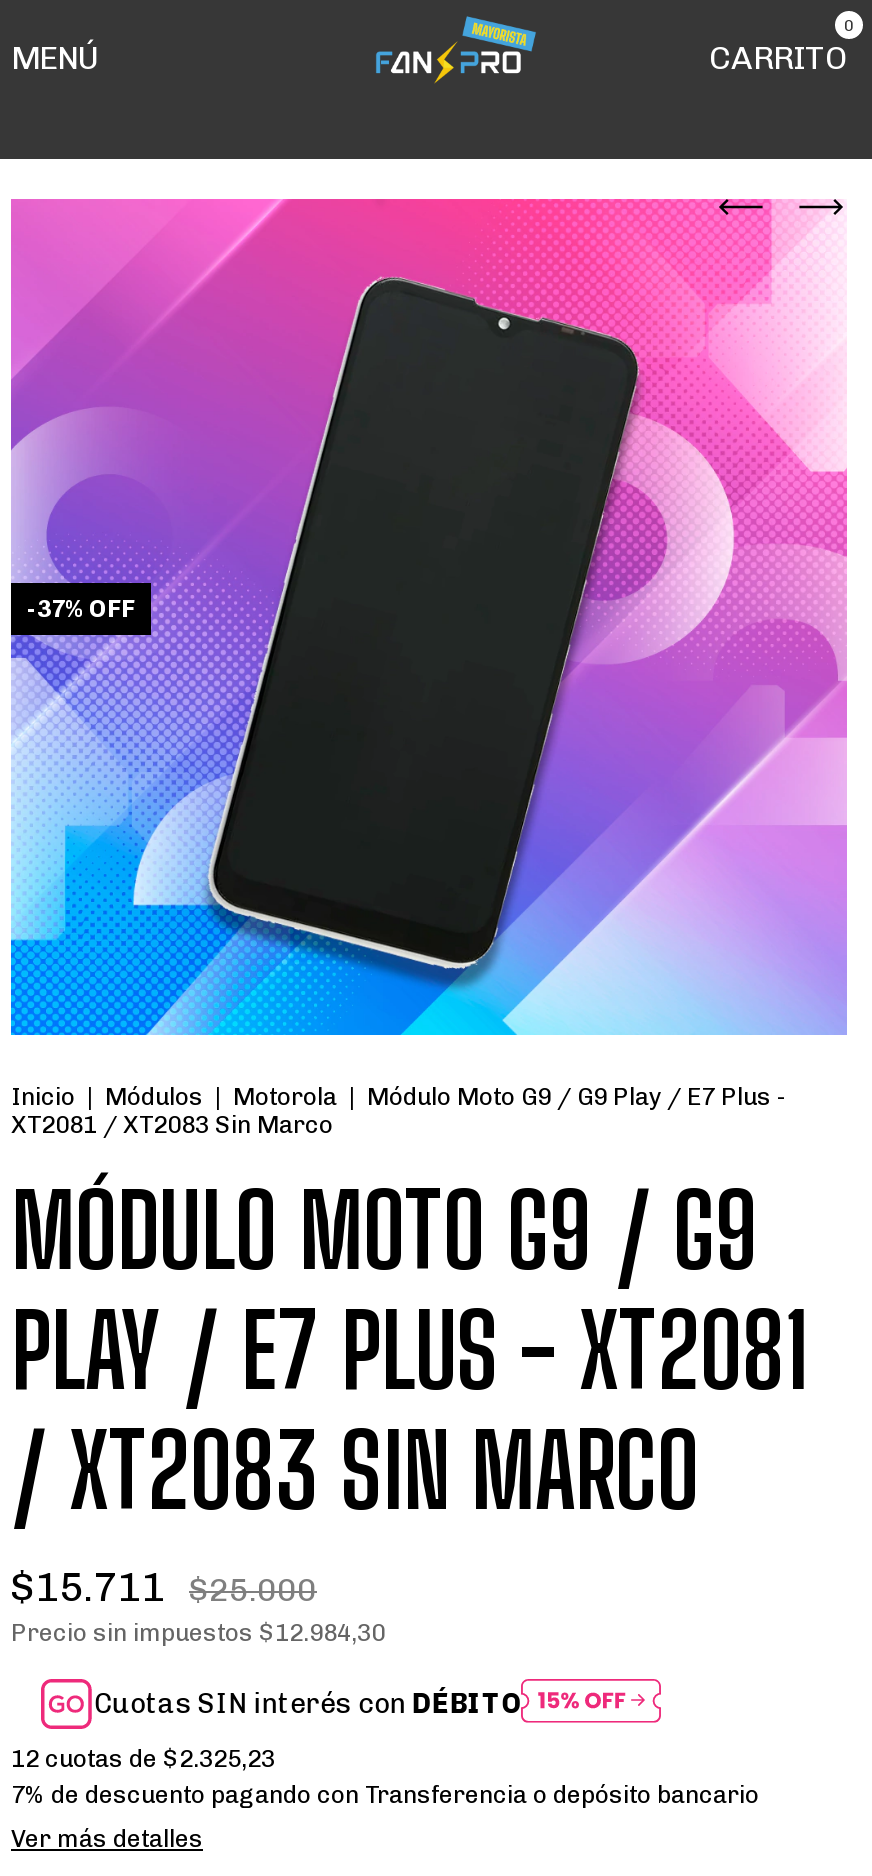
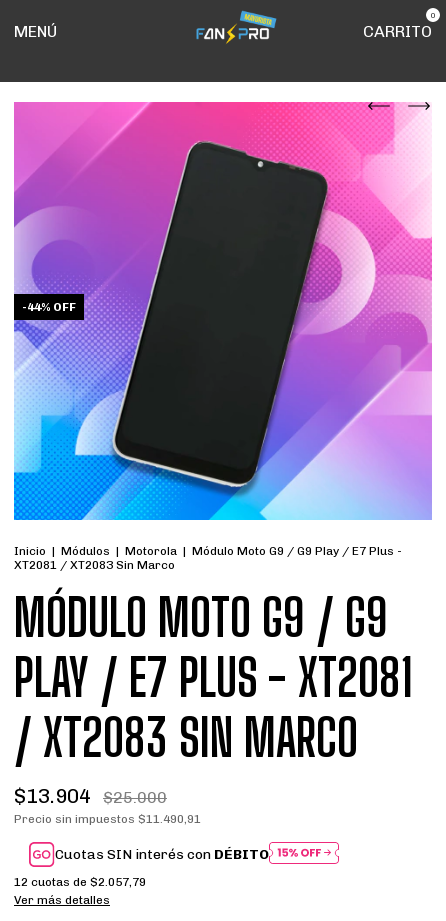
[27,595,135,623] -37% OFF -> [22,300,76,314] -44% OFF
[11,1563,317,1611] $15.711 $25.000 -> [14,784,167,808] $13.904 $25.000
[11,1619,385,1647] Precio sin impuestos $12.984,30 -> [14,812,201,826] Precio sin impuestos $11.490,91
[11,1745,759,1809] 12 cuotas de $2.325,23 | 7% de descuento pagando con Transferencia o depósito bancario -> [14,875,146,889] 12 cuotas de $2.057,79

